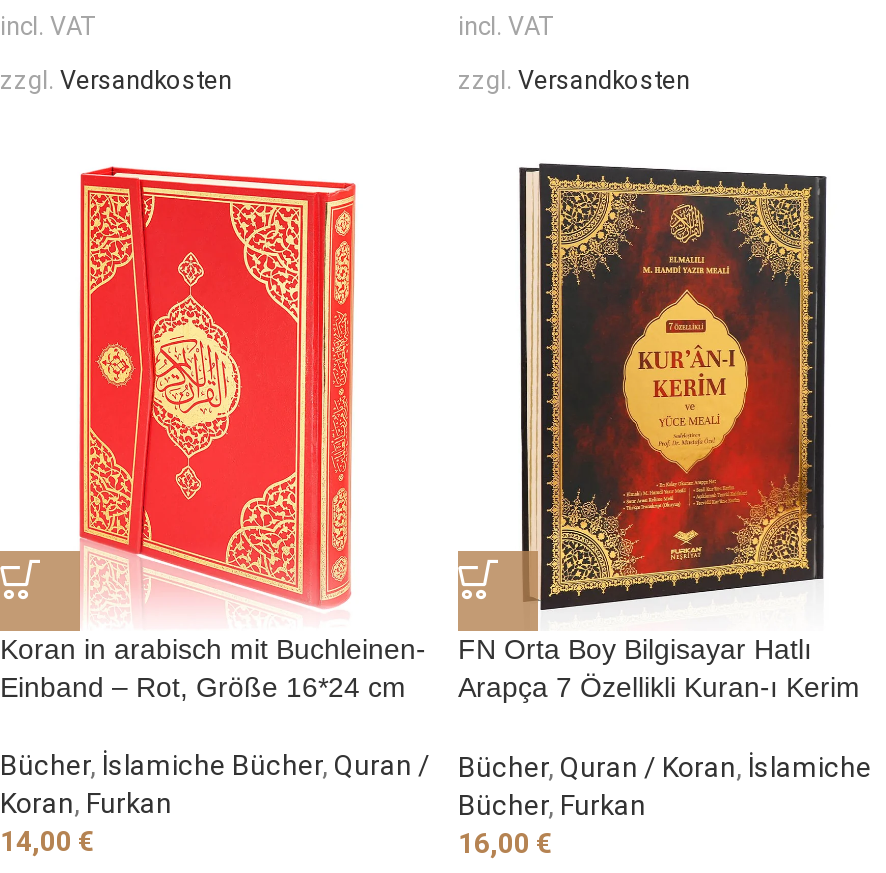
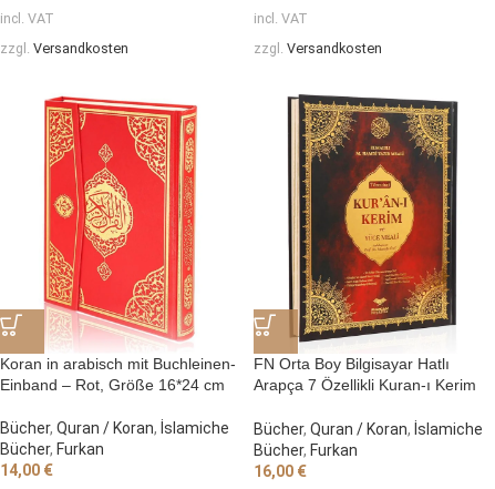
[0,749,430,781] Bücher, İslamiche Bücher, Quran / -> [0,419,229,437] Bücher, Quran / Koran, İslamiche
[0,787,172,819] Koran, Furkan -> [0,440,104,458] Bücher, Furkan

